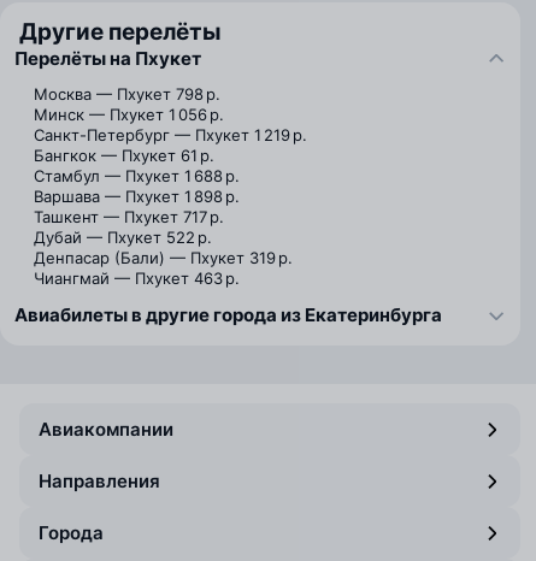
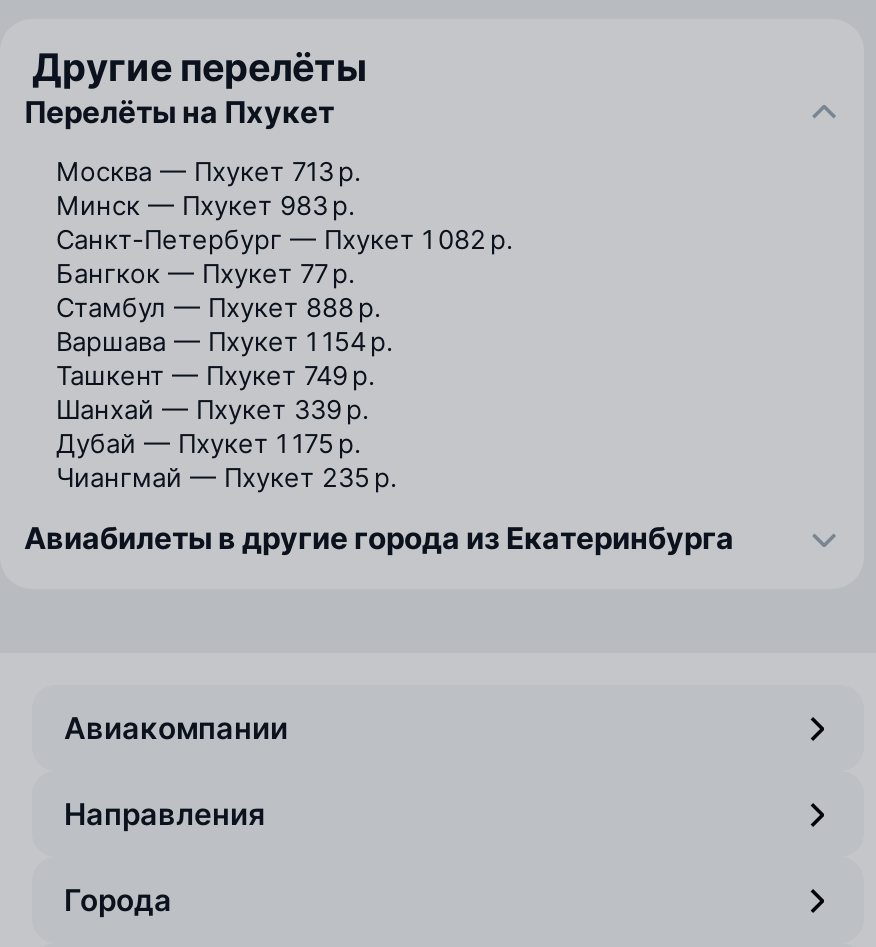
[34,84,307,288] Москва — Пхукет 798 р. | Минск — Пхукет 1 056 р. | Санкт-Петербург — Пхукет 1 219 р. | Бангкок — Пхукет 61 р. | Стамбул — Пхукет 1 688 р. | Варшава — Пхукет 1 898 р. | Ташкент — Пхукет 717 р. | Дубай — Пхукет 522 р. | Денпасар (Бали) — Пхукет 319 р. | Чиангмай — Пхукет 463 р. -> [56,155,514,493] Москва — Пхукет 713 р. | Минск — Пхукет 983 р. | Санкт-Петербург — Пхукет 1 082 р. | Бангкок — Пхукет 77 р. | Стамбул — Пхукет 888 р. | Варшава — Пхукет 1 154 р. | Ташкент — Пхукет 749 р. | Шанхай — Пхукет 339 р. | Дубай — Пхукет 1 175 р. | Чиангмай — Пхукет 235 р.

